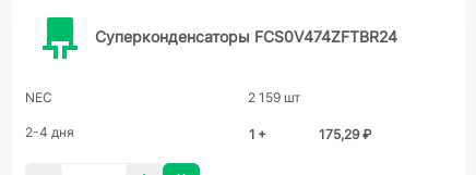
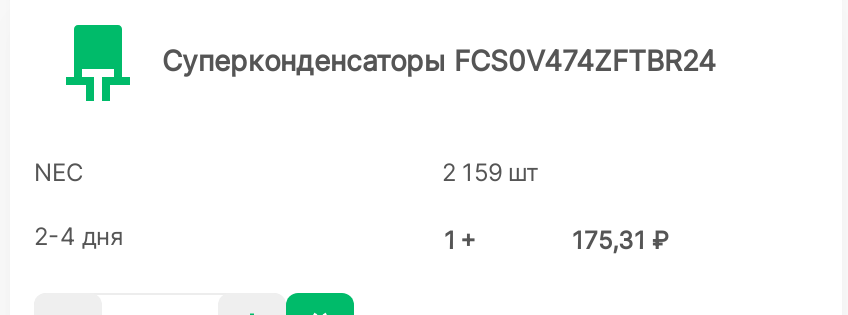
[319,126,371,142] 175,29 ₽ -> [572,225,668,255] 175,31 ₽

